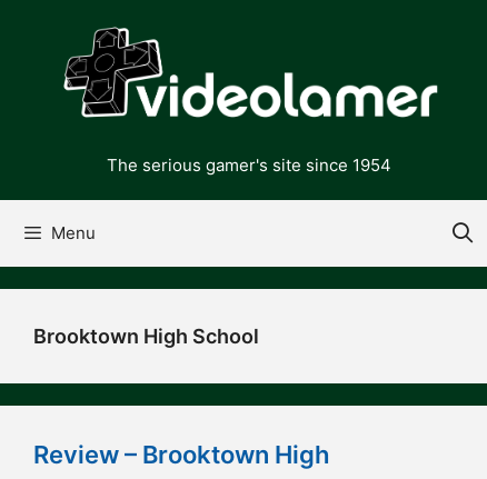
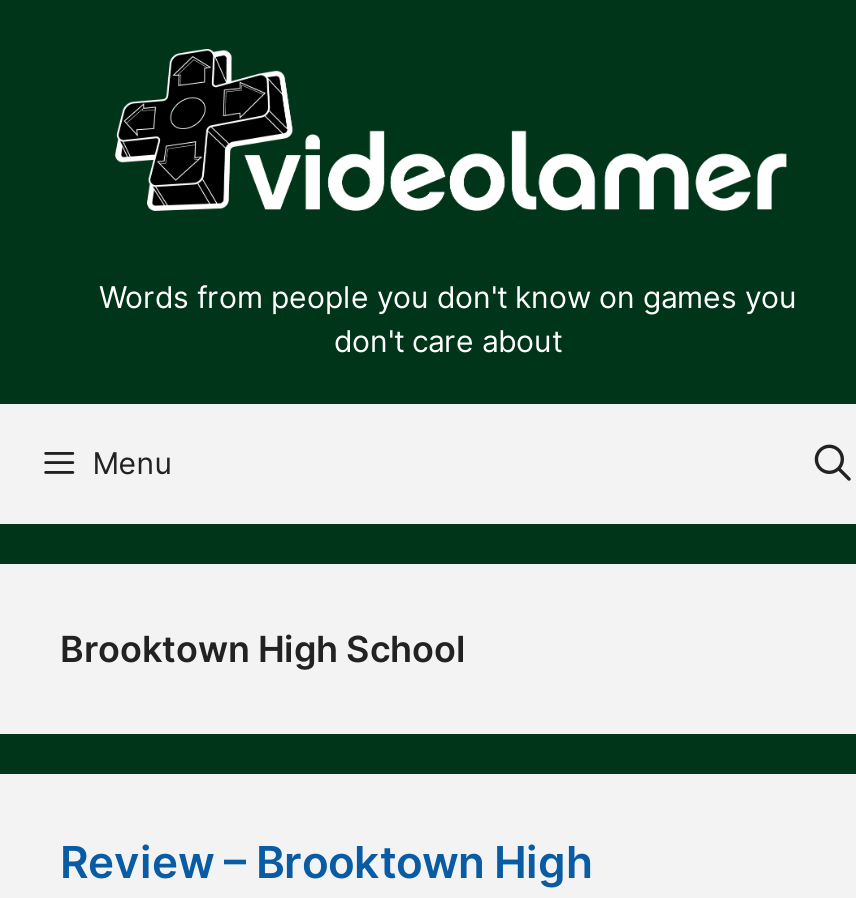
[107,155,391,176] The serious gamer's site since 1954 -> [99,279,797,361] Words from people you don't know on games you | don't care about

